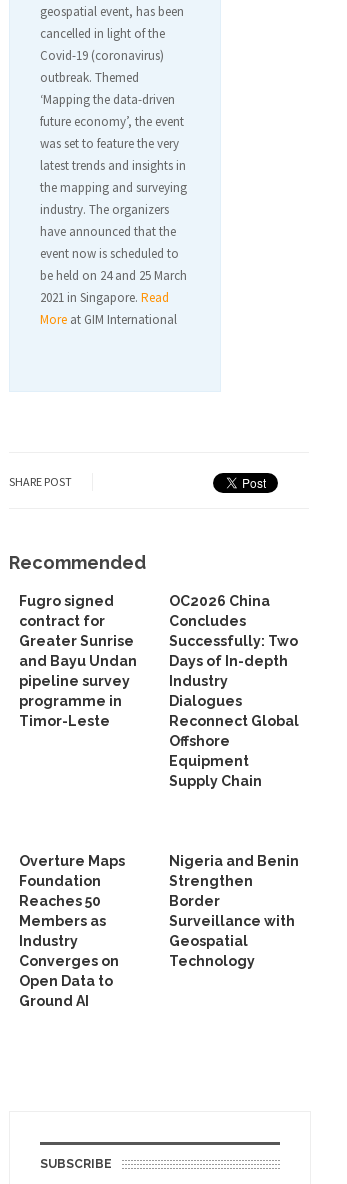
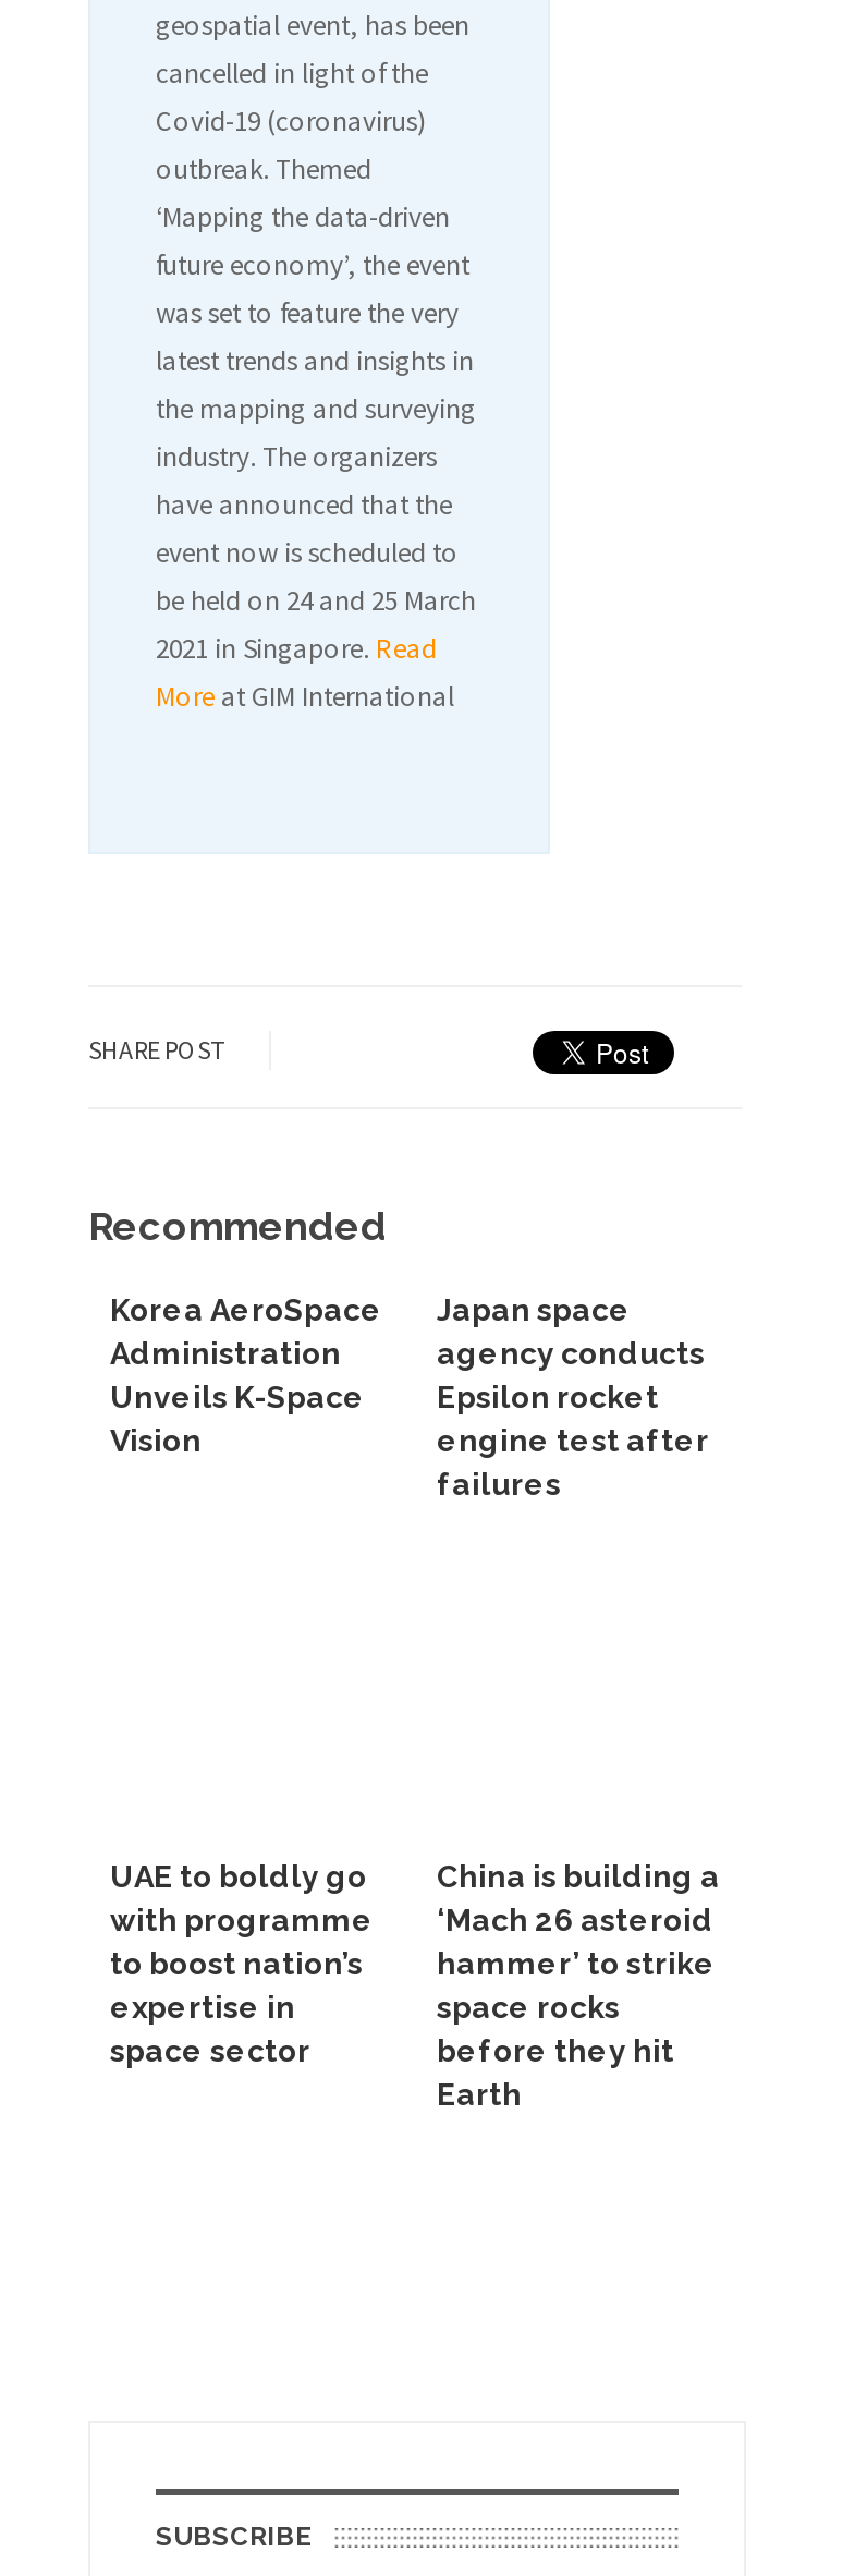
[19,593,137,729] Fugro signed | contract for | Greater Sunrise | and Bayu Undan | pipeline survey | programme in | Timor-Leste -> [110,1292,382,1458] Korea AeroSpace | Administration | Unveils K-Space | Vision
[169,593,299,789] OC2026 China | Concludes | Successfully: Two | Days of In-depth | Industry | Dialogues | Reconnect Global | Offshore | Equipment | Supply Chain -> [437,1292,709,1502] Japan space | agency conducts | Epsilon rocket | engine test after | failures
[19,853,125,1009] Overture Maps | Foundation | Reaches 50 | Members as | Industry | Converges on | Open Data to | Ground AI -> [110,1859,374,2068] UAE to boldly go | with programme | to boost nation’s | expertise in | space sector
[169,853,299,969] Nigeria and Benin | Strengthen | Border | Surveillance with | Geospatial | Technology -> [437,1859,720,2112] China is building a | ‘Mach 26 asteroid | hammer’ to strike | space rocks | before they hit | Earth

